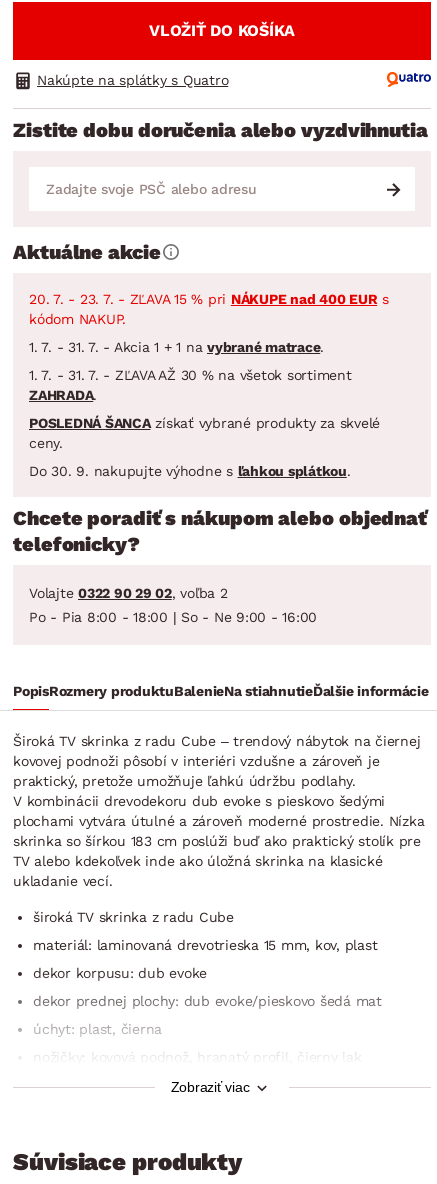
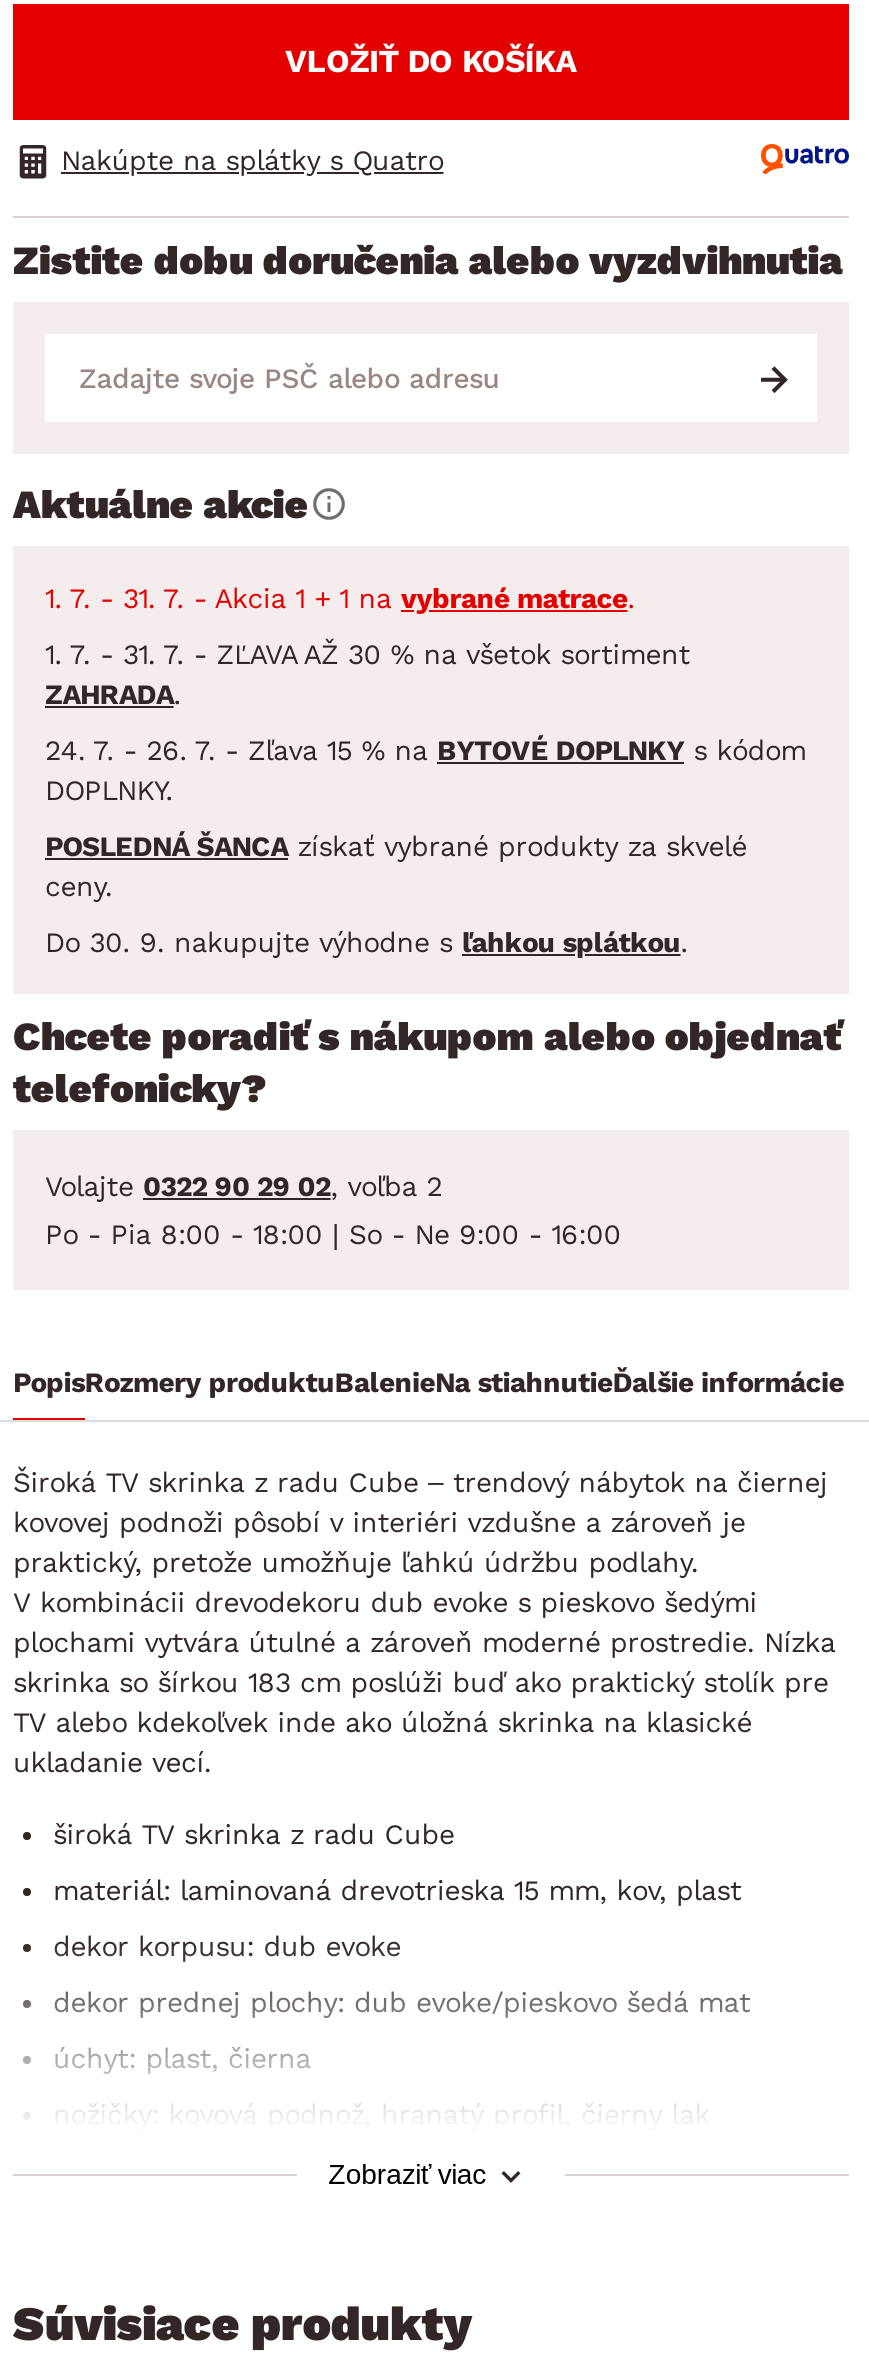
[29,291,389,327] 20. 7. - 23. 7. - ZĽAVA 15 % pri NÁKUPE nad 400 EUR s | kódom NAKUP. -> none
moved [29,339,351,403] -> [45,581,690,709]: 1. 7. - 31. 7. - Akcia 1 + 1 na vybrané matrace. | 1. 7. - 31. 7. - ZĽAVA AŽ 30 % na všetok sortiment | ZAHRADA.
none -> [45,733,806,805] 24. 7. - 26. 7. - Zľava 15 % na BYTOVÉ DOPLNKY s kódom | DOPLNKY.

